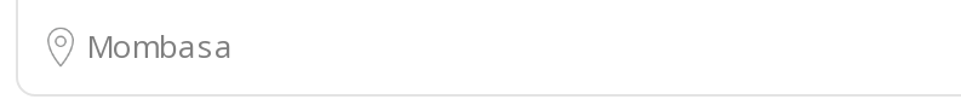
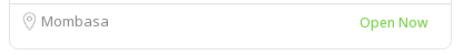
none -> [359,13,428,32] Open Now

